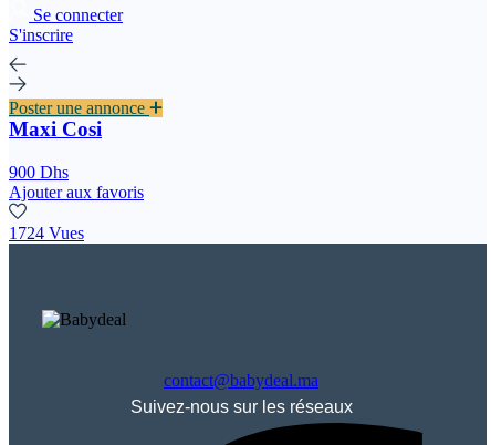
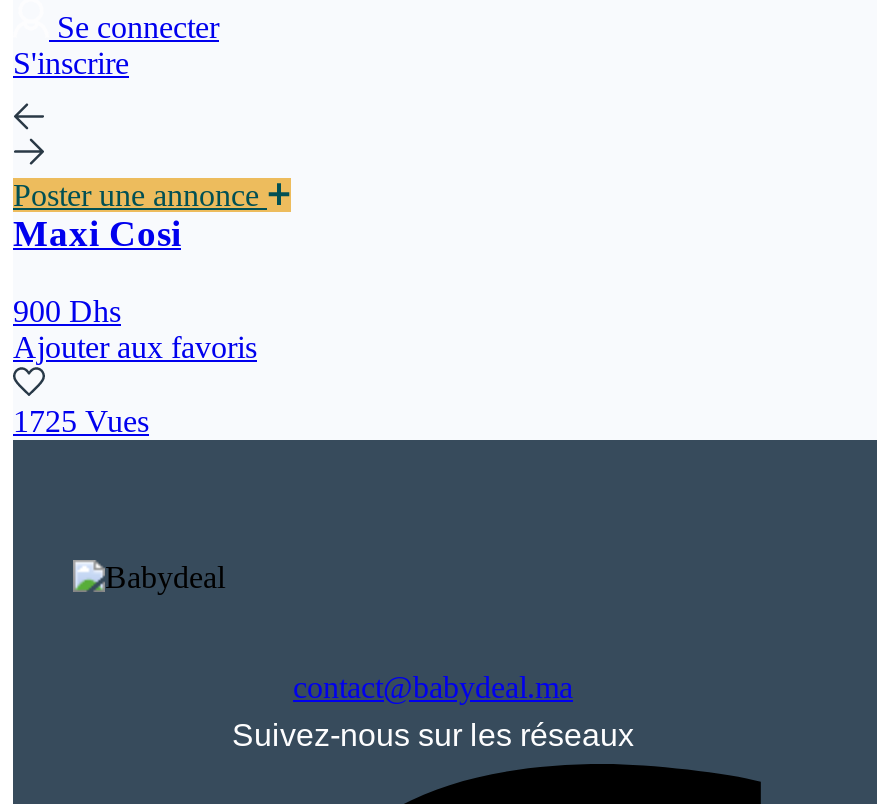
[9,223,84,242] 1724 Vues -> [13,404,149,438] 1725 Vues

